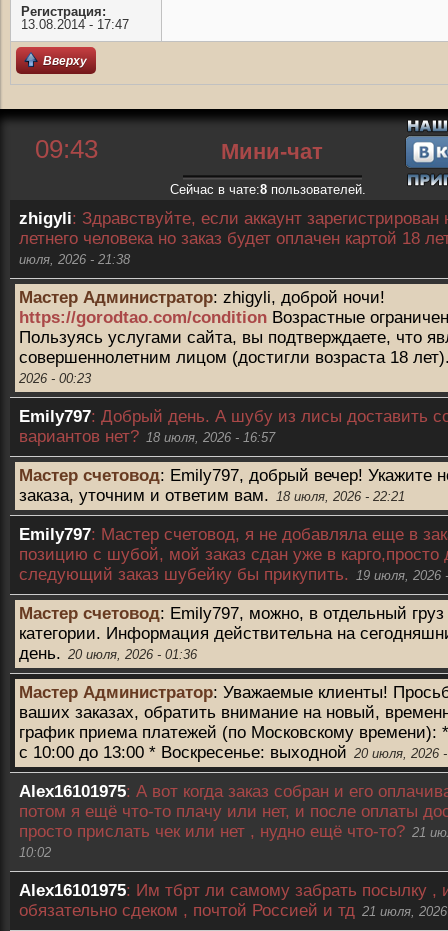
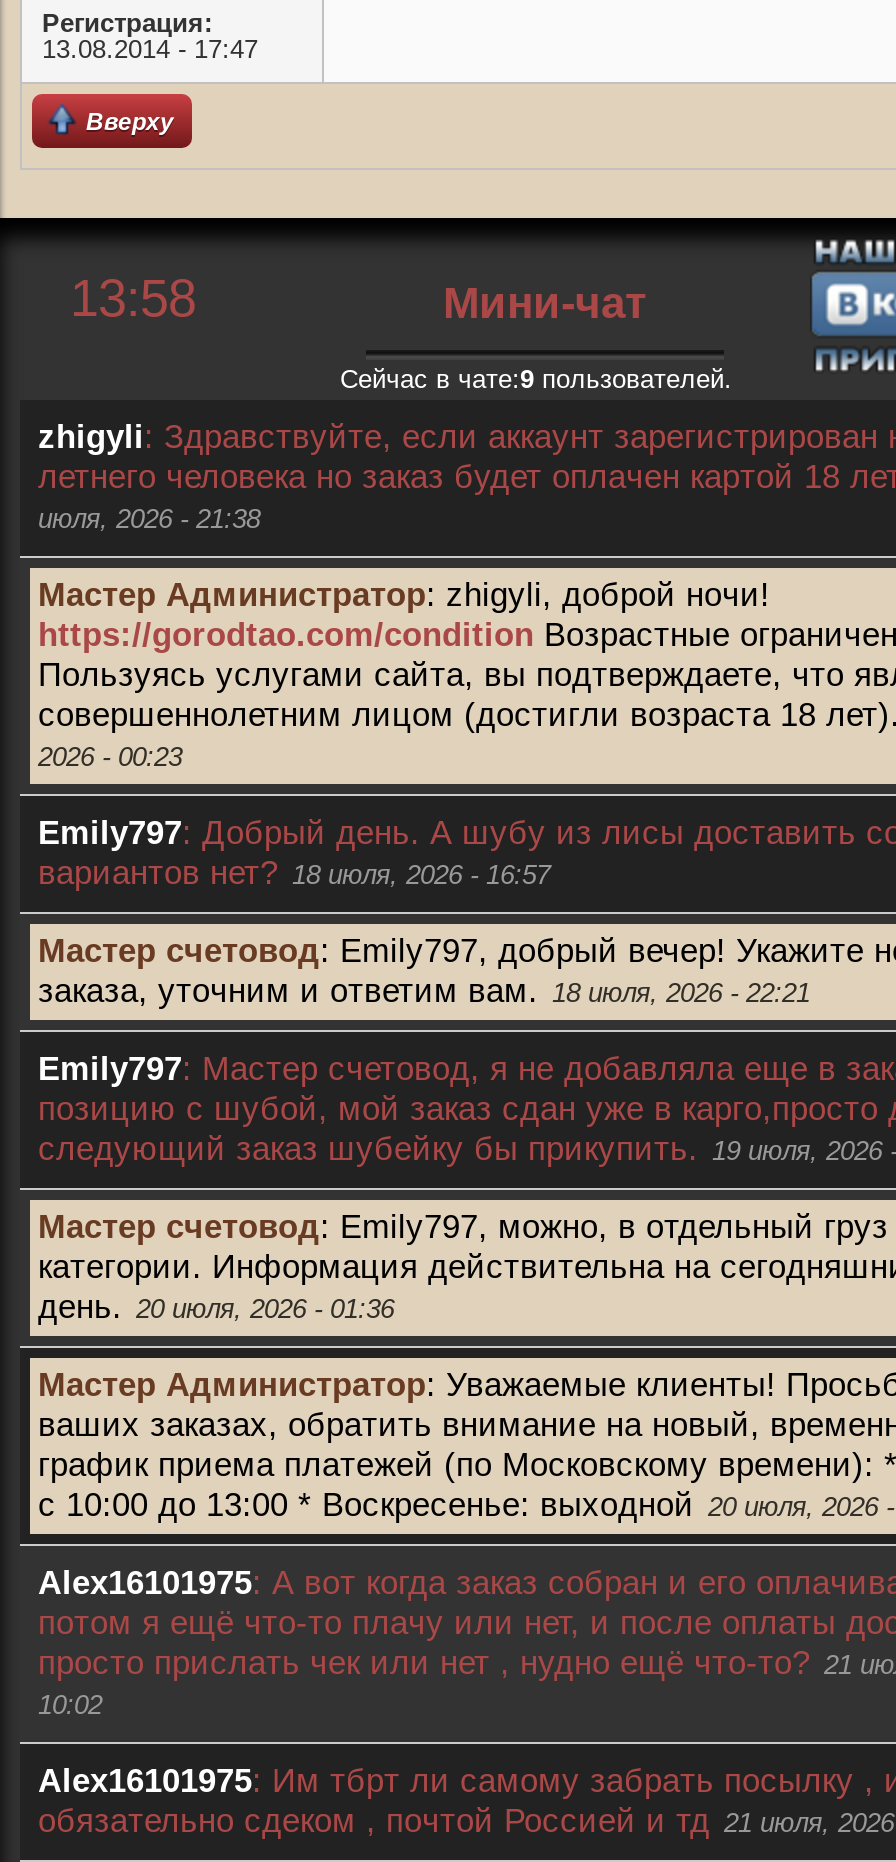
[35,134,98,164] 09:43 -> [70,268,196,328] 13:58
[170,182,366,197] Сейчас в чате:8 пользователей. -> [340,364,732,394] Сейчас в чате:9 пользователей.

